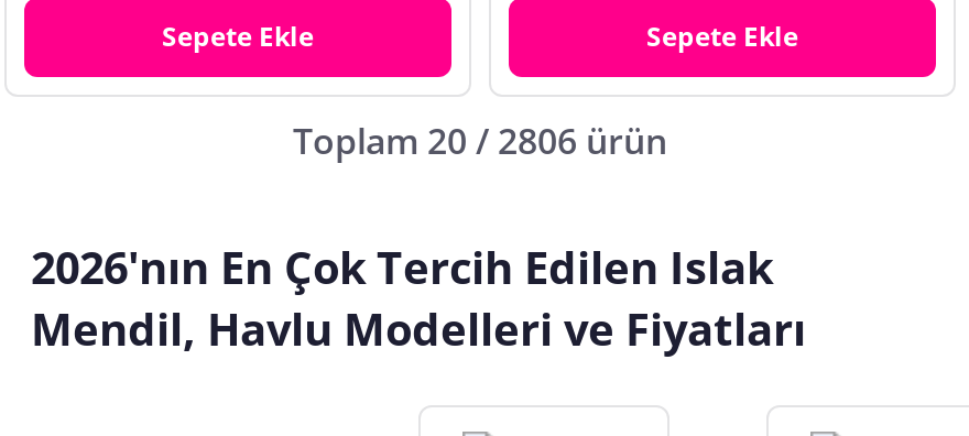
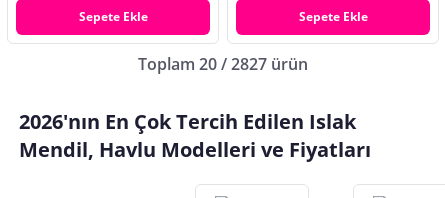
[293,116,667,165] Toplam 20 / 2806 ürün -> [138,53,308,75] Toplam 20 / 2827 ürün

